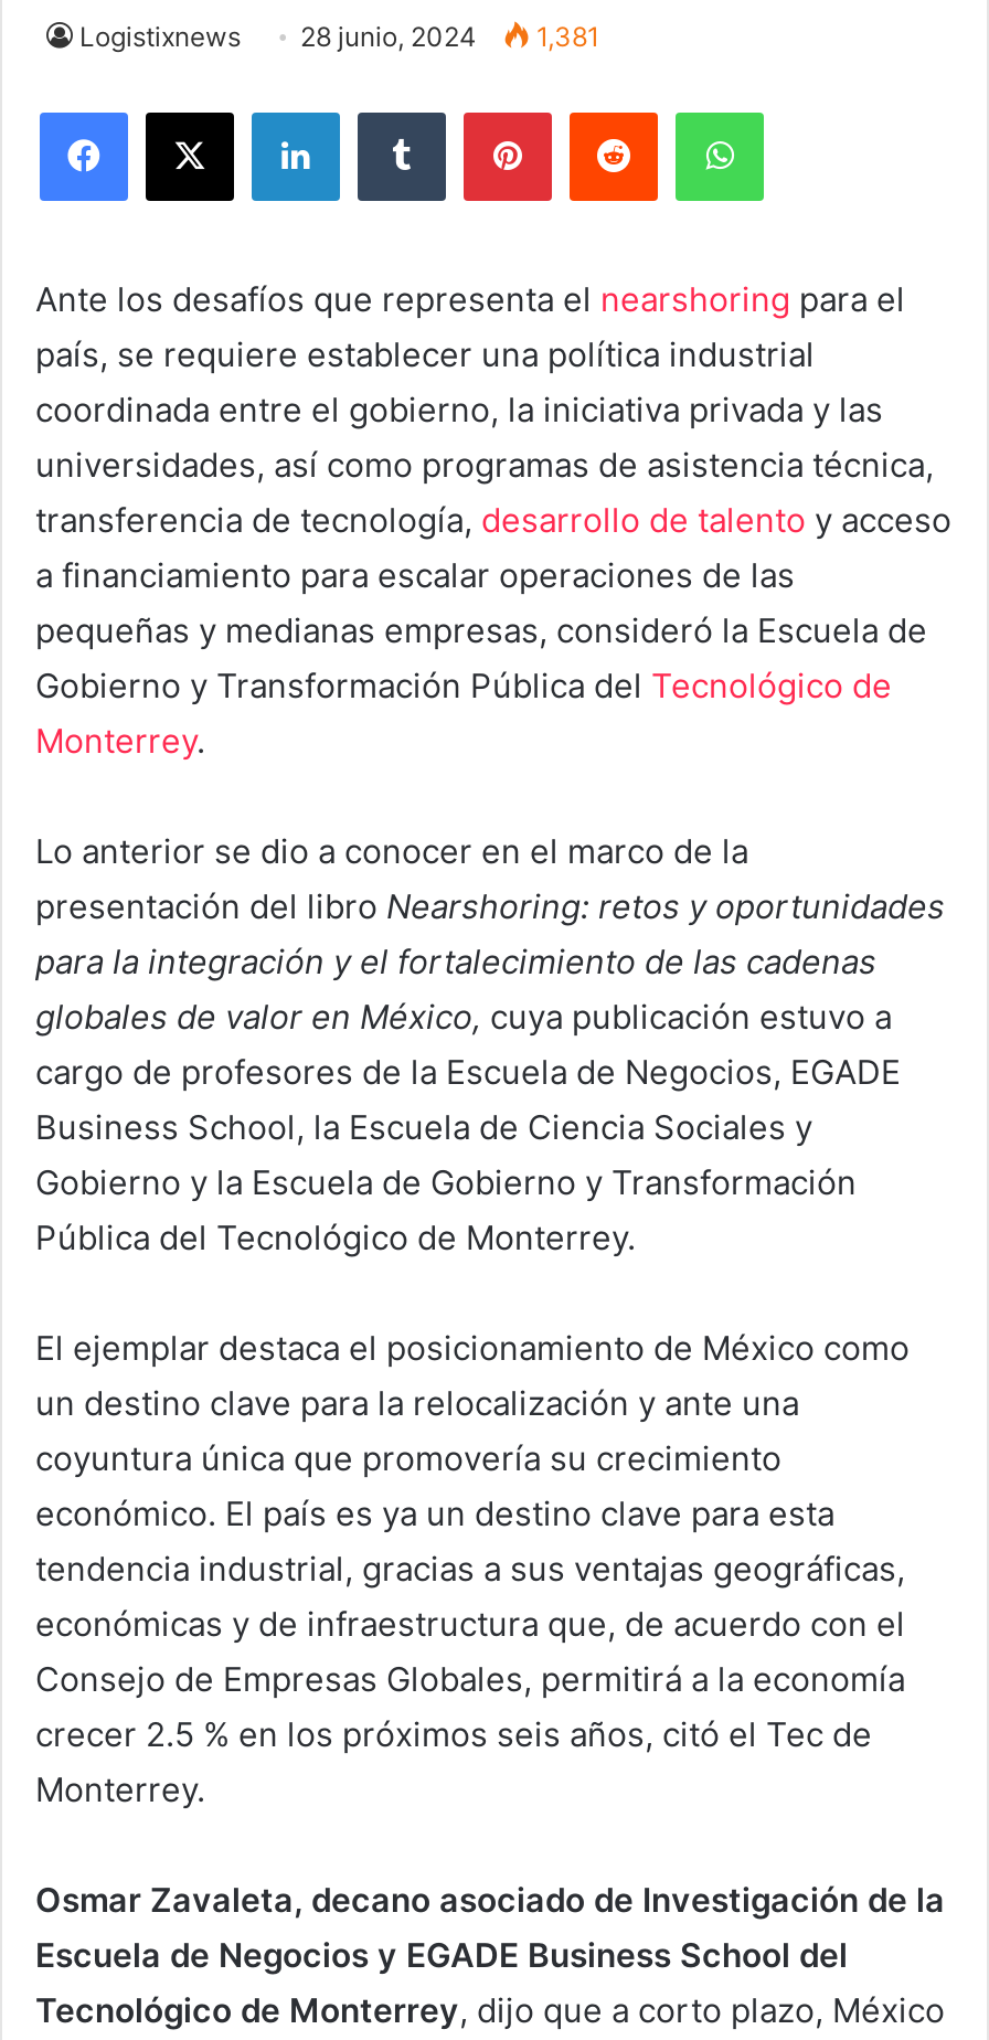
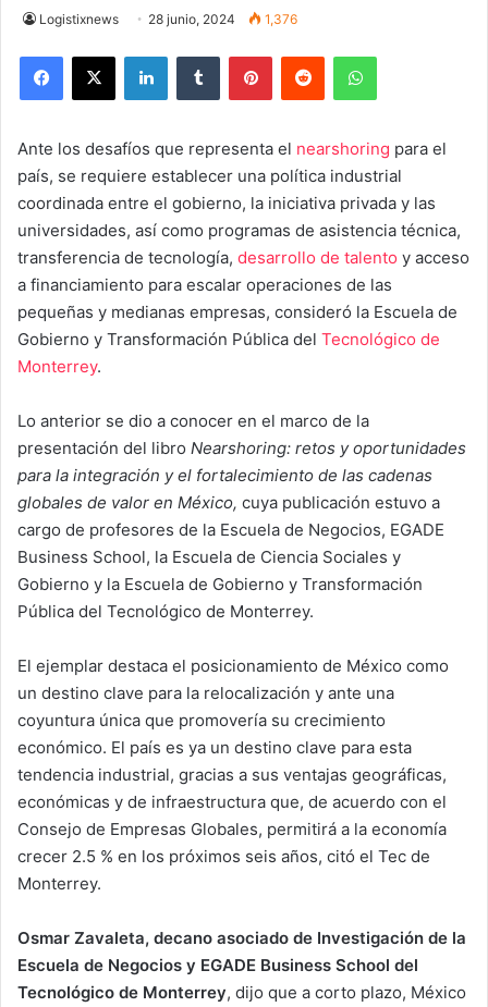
[79,19,600,53] Logistixnews 28 junio, 2024 1,381 -> [39,11,297,27] Logistixnews 28 junio, 2024 1,376

